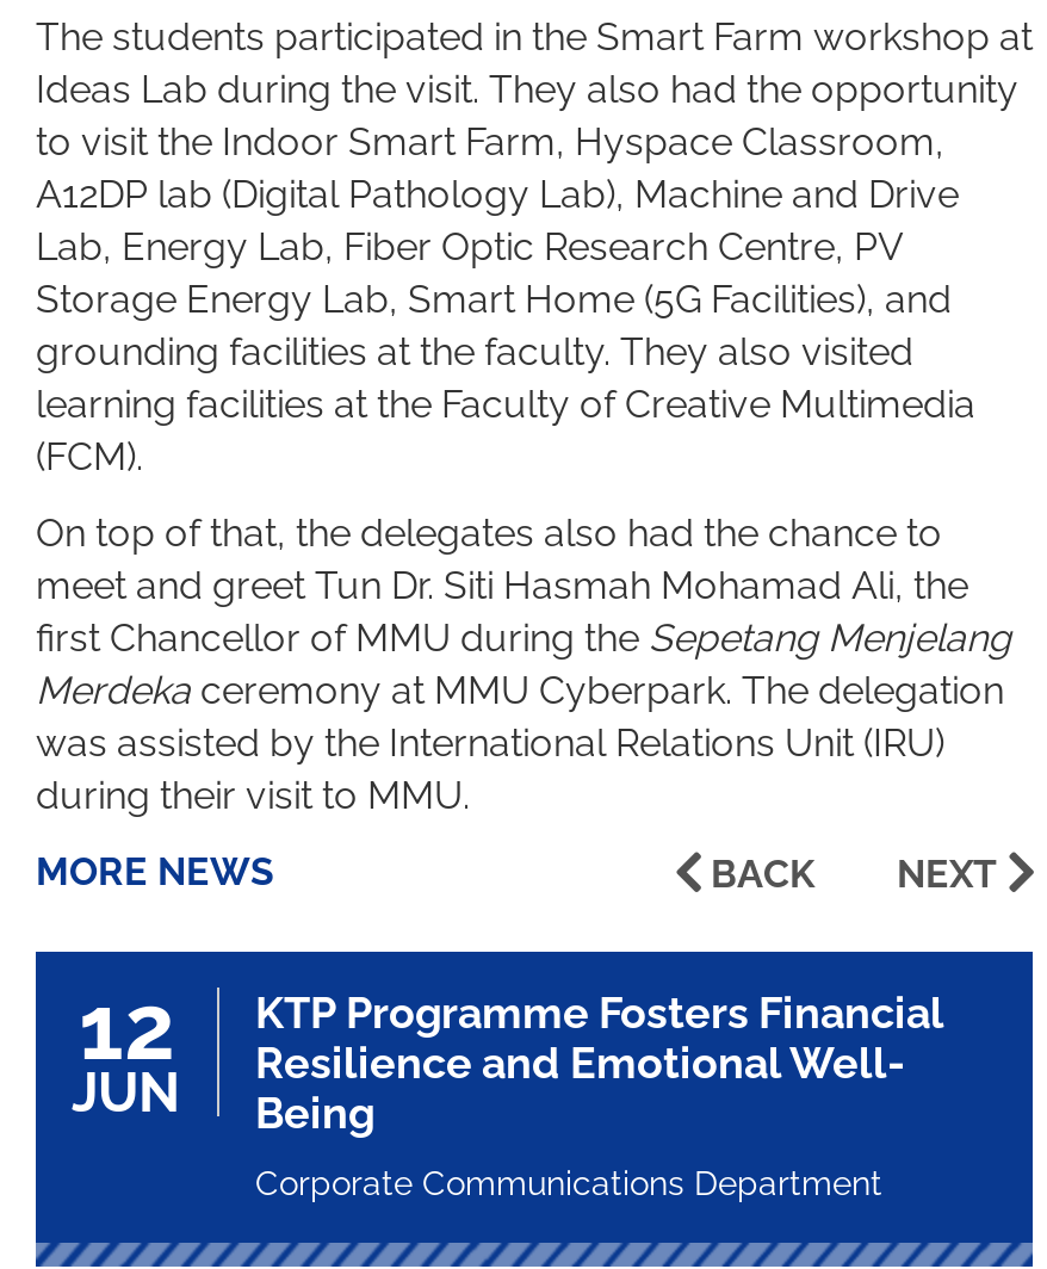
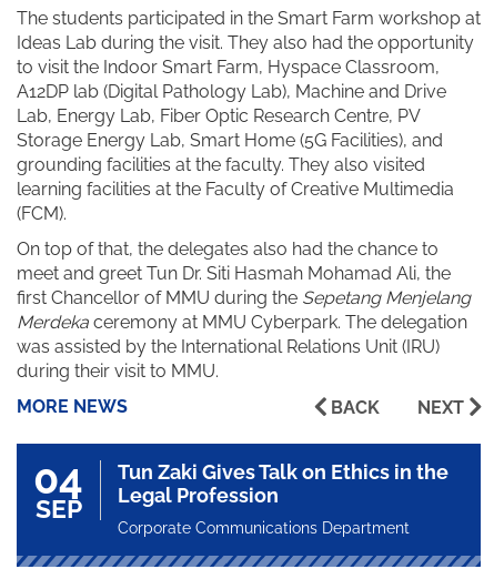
[72,974,181,1124] 12 | JUN -> [33,454,83,524] 04 | SEP
[255,988,944,1138] KTP Programme Fosters Financial | Resilience and Emotional Well- | Being -> [118,461,448,507] Tun Zaki Gives Talk on Ethics in the | Legal Profession

